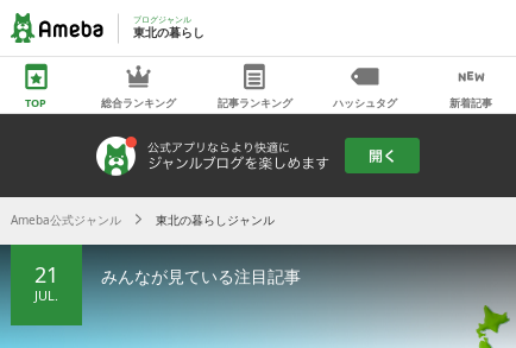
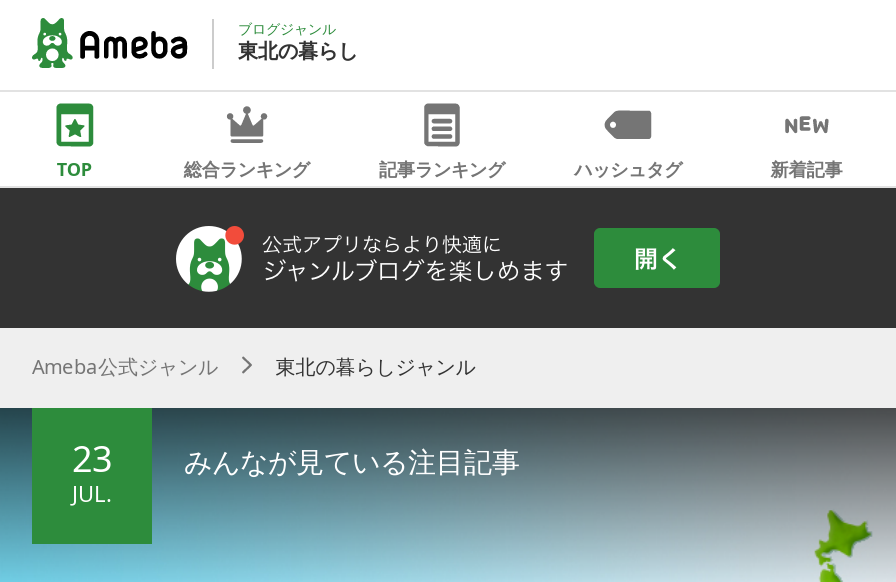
[34,260,301,288] 21 みんなが見ている注目記事 -> [72,433,520,481] 23 みんなが見ている注目記事

